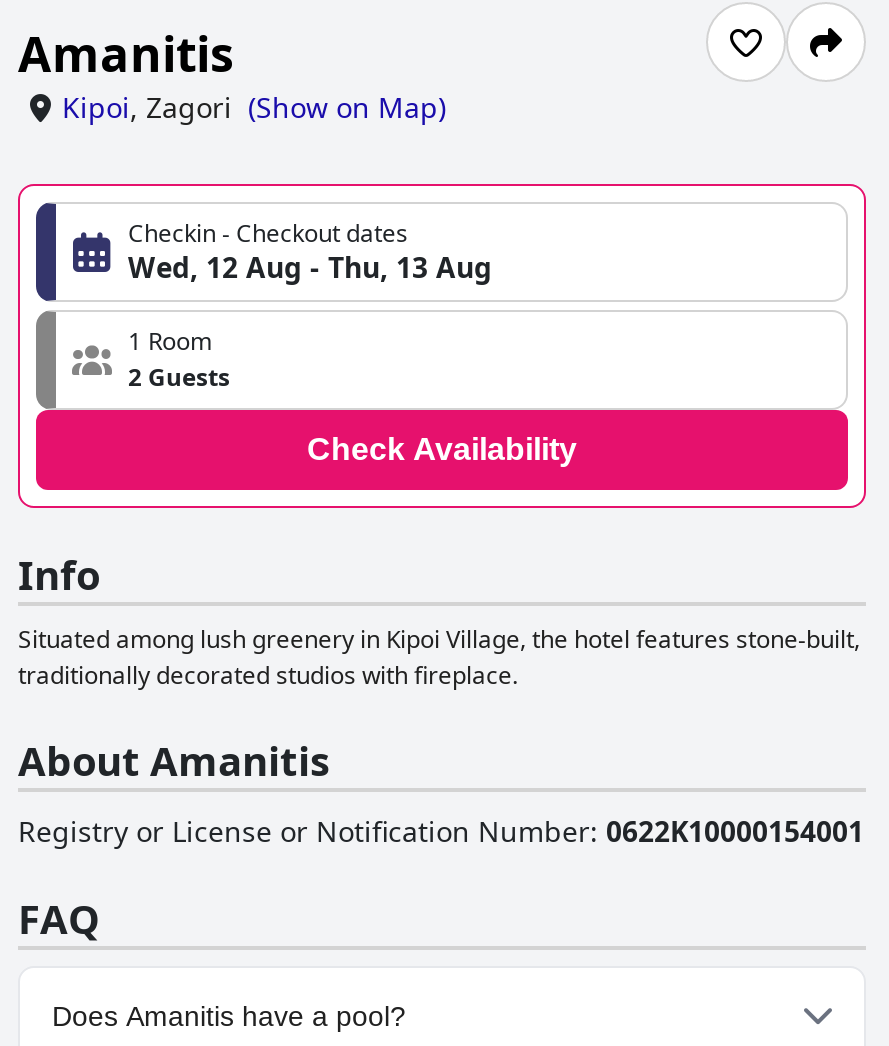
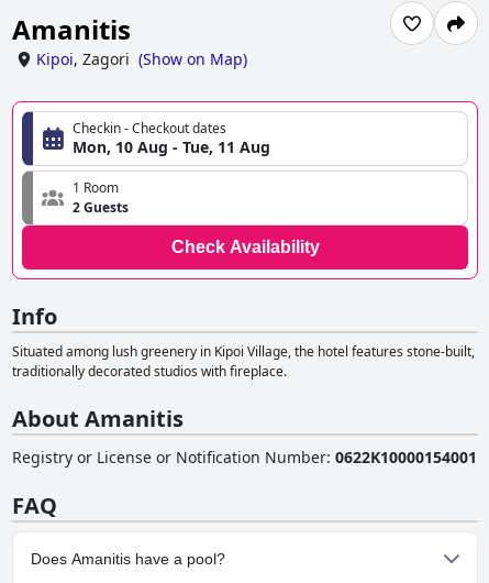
[128,248,492,286] Wed, 12 Aug - Thu, 13 Aug -> [73,137,270,157] Mon, 10 Aug - Tue, 11 Aug

